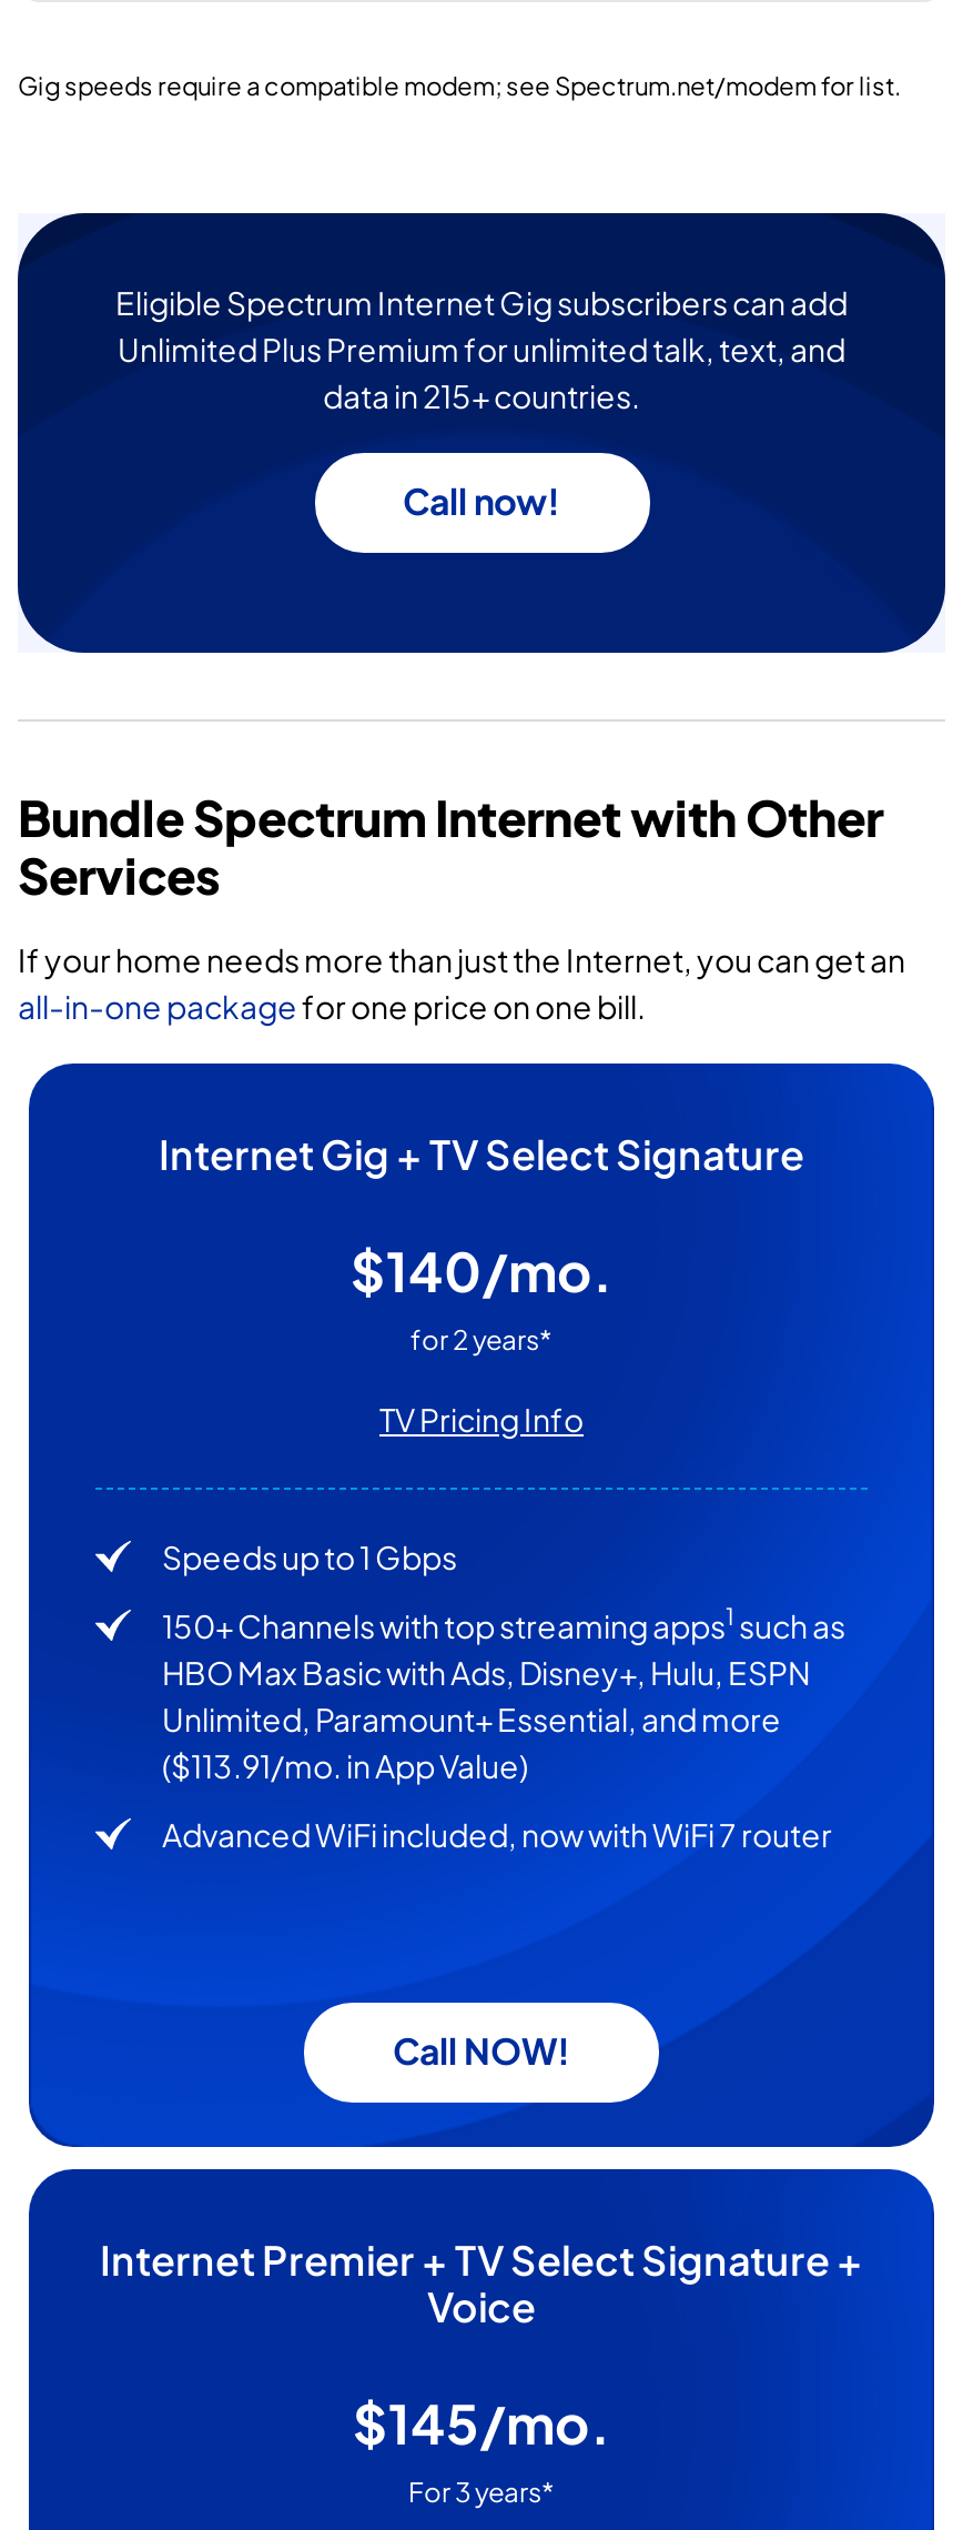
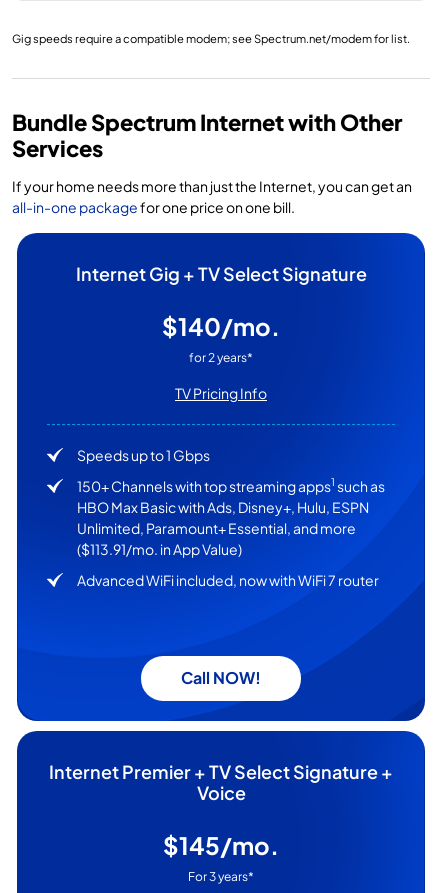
[16,211,947,655] [image] | Eligible Spectrum Internet Gig subscribers can add | Unlimited Plus Premium for unlimited talk, text, and | data in 215+ countries. | Call now! -> none

